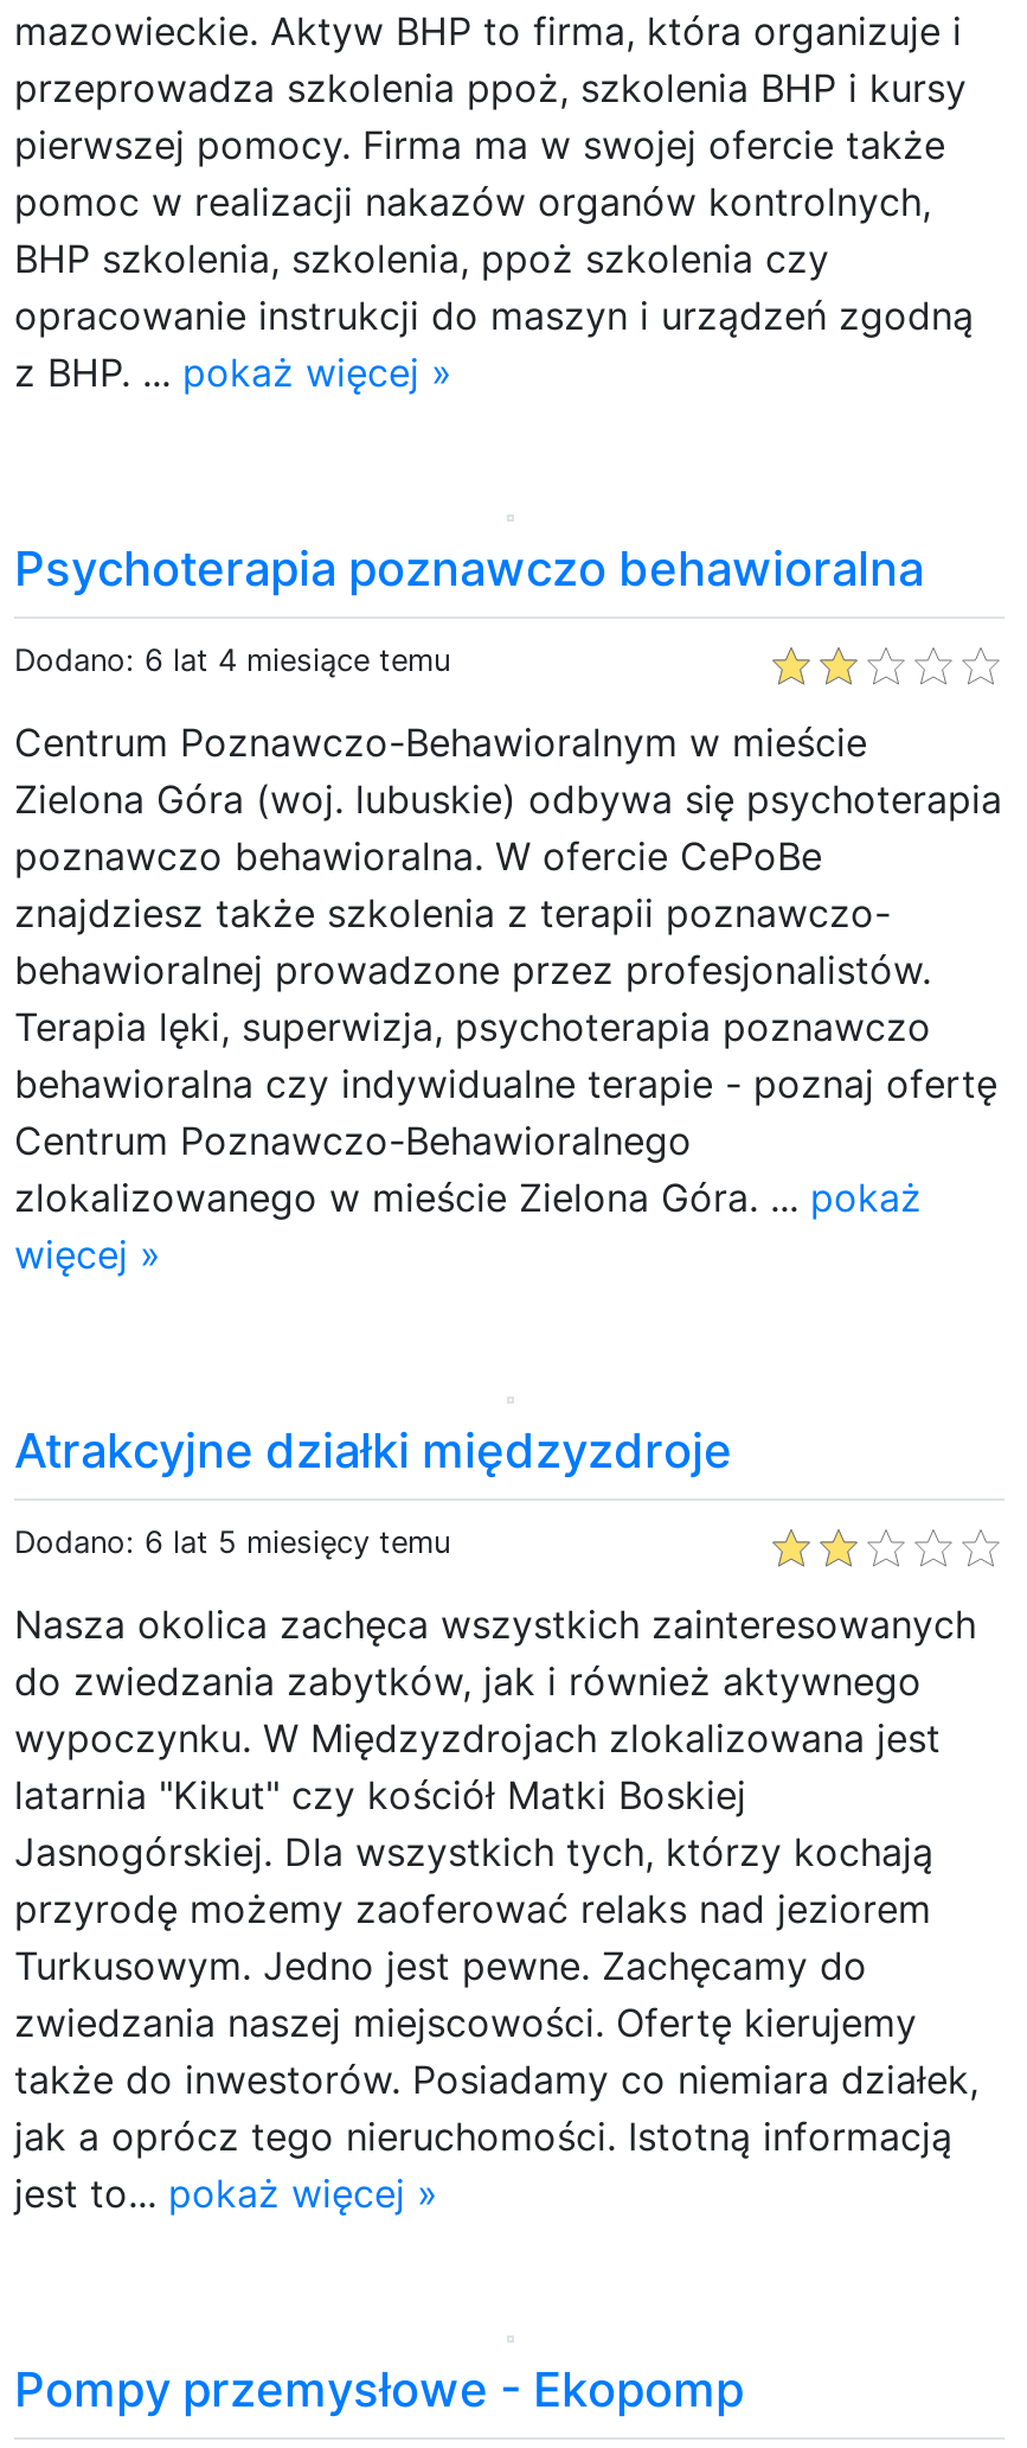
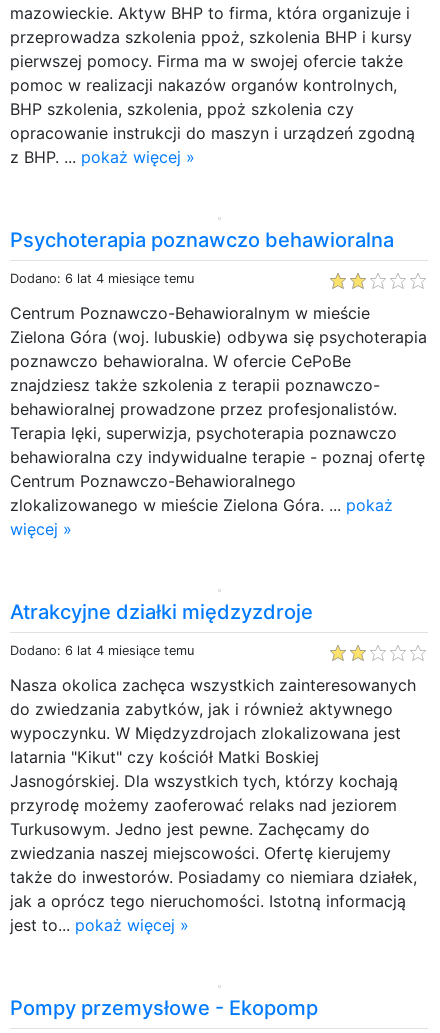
[14,1524,450,1559] Dodano: 6 lat 5 miesięcy temu -> [10,643,194,658] Dodano: 6 lat 4 miesiące temu

